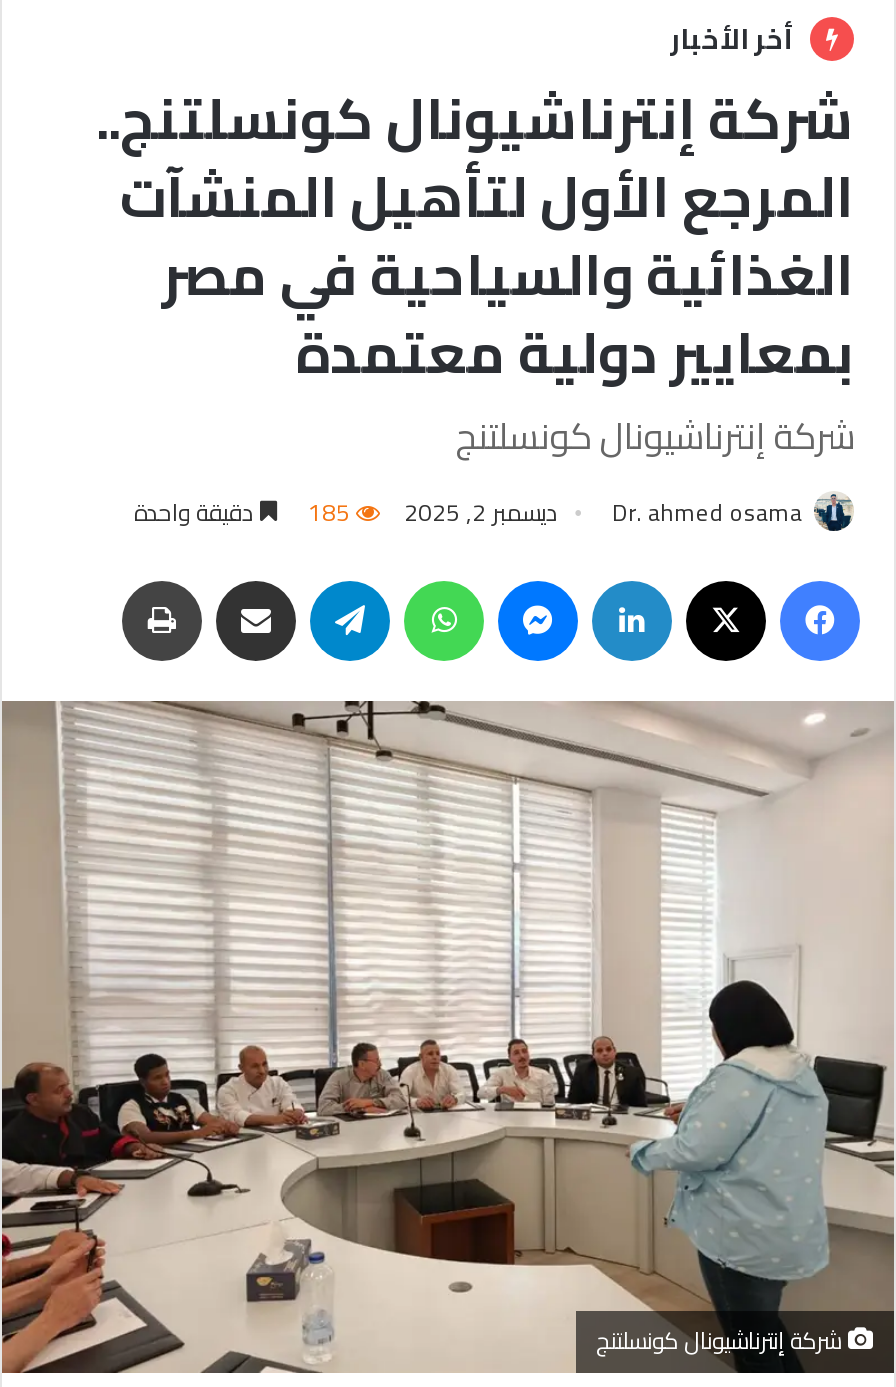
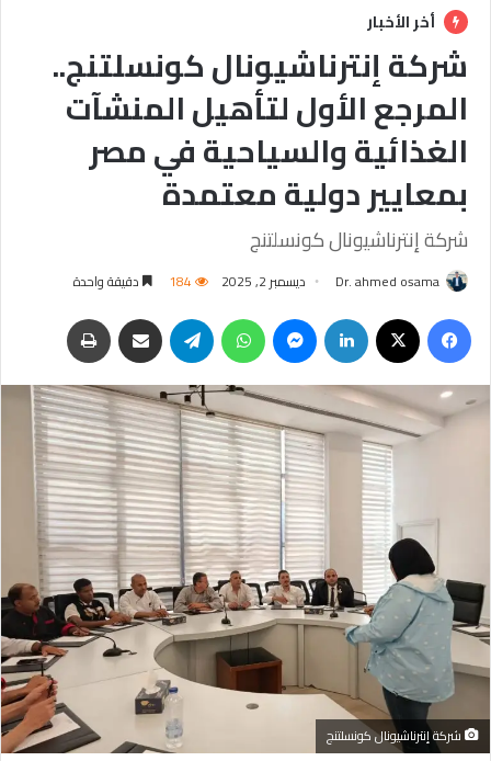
[134,490,350,536] 185 دقيقة واحدة -> [73,269,192,294] 184 دقيقة واحدة

